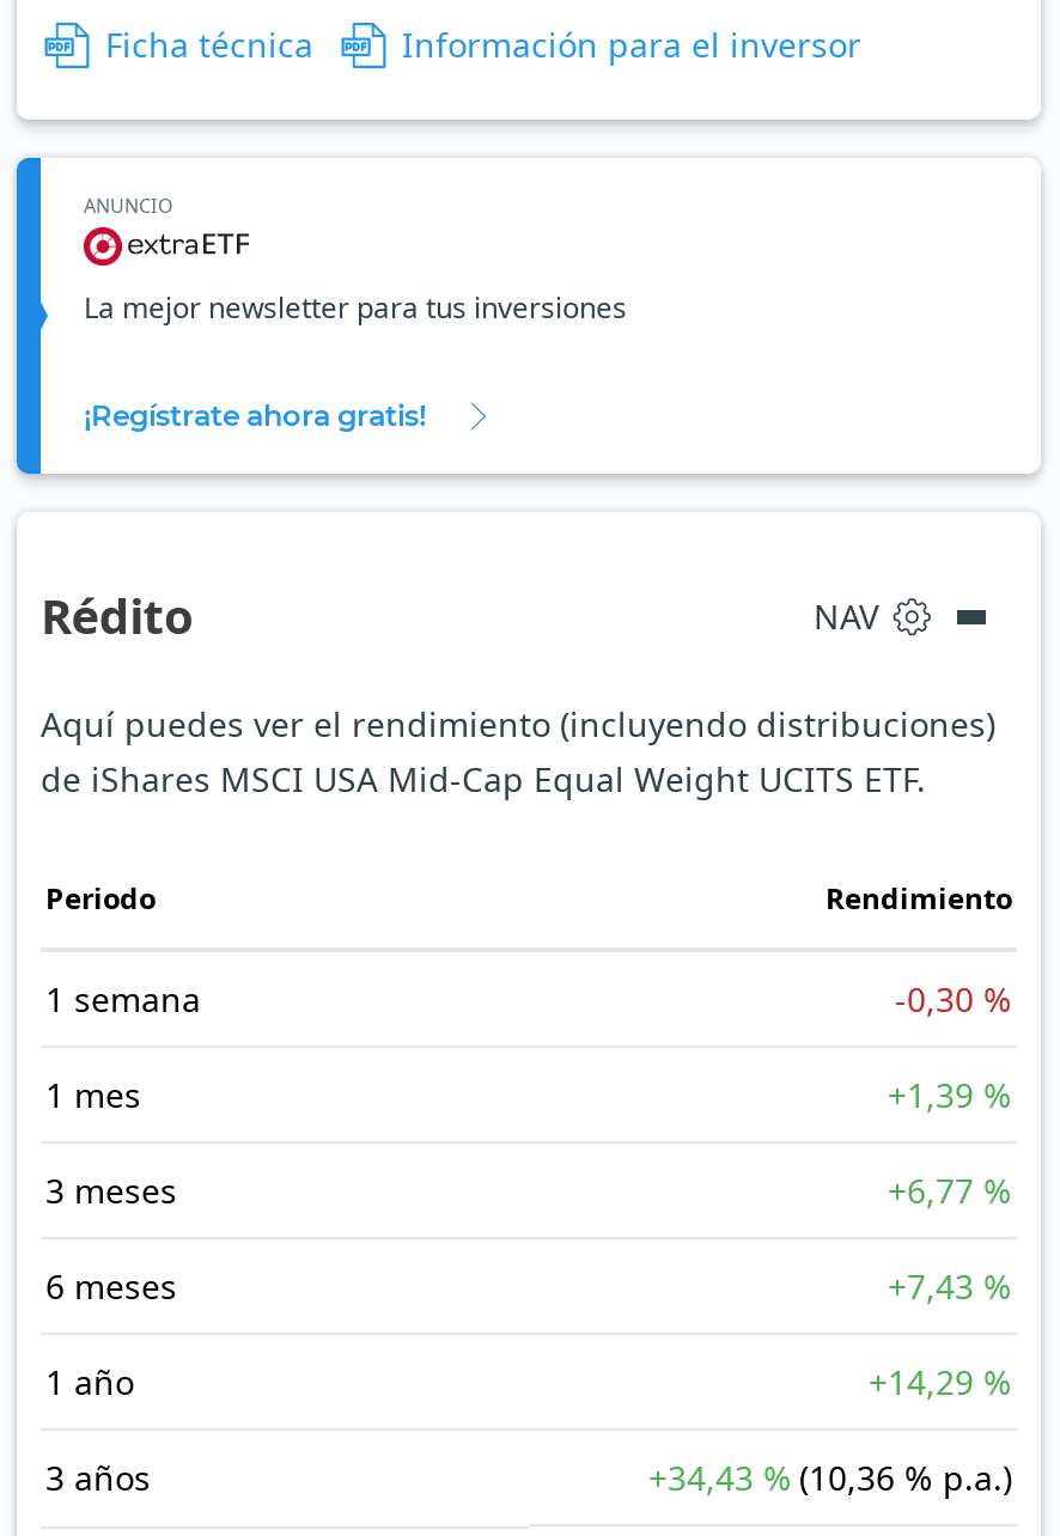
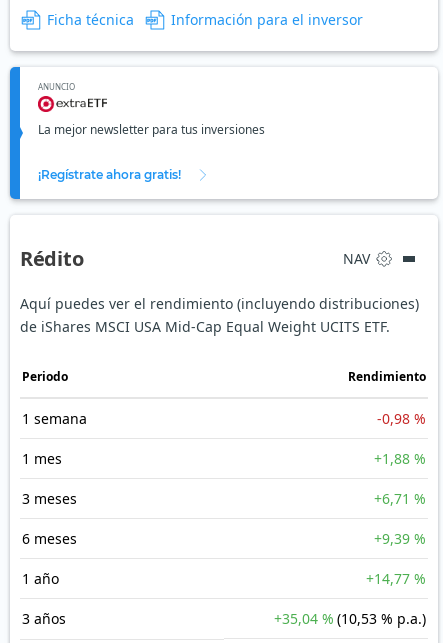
[895,977,1012,1022] -0,30 % -> [377,409,426,428] -0,98 %
[888,1072,1012,1118] +1,39 % -> [374,449,426,468] +1,88 %
[888,1168,1012,1213] +6,77 % -> [374,489,426,508] +6,71 %
[888,1264,1012,1309] +7,43 % -> [374,529,426,548] +9,39 %
[869,1359,1012,1405] +14,29 % -> [366,569,426,588] +14,77 %
[648,1455,1012,1501] +34,43 % (10,36 % p.a.) -> [274,609,426,628] +35,04 % (10,53 % p.a.)

